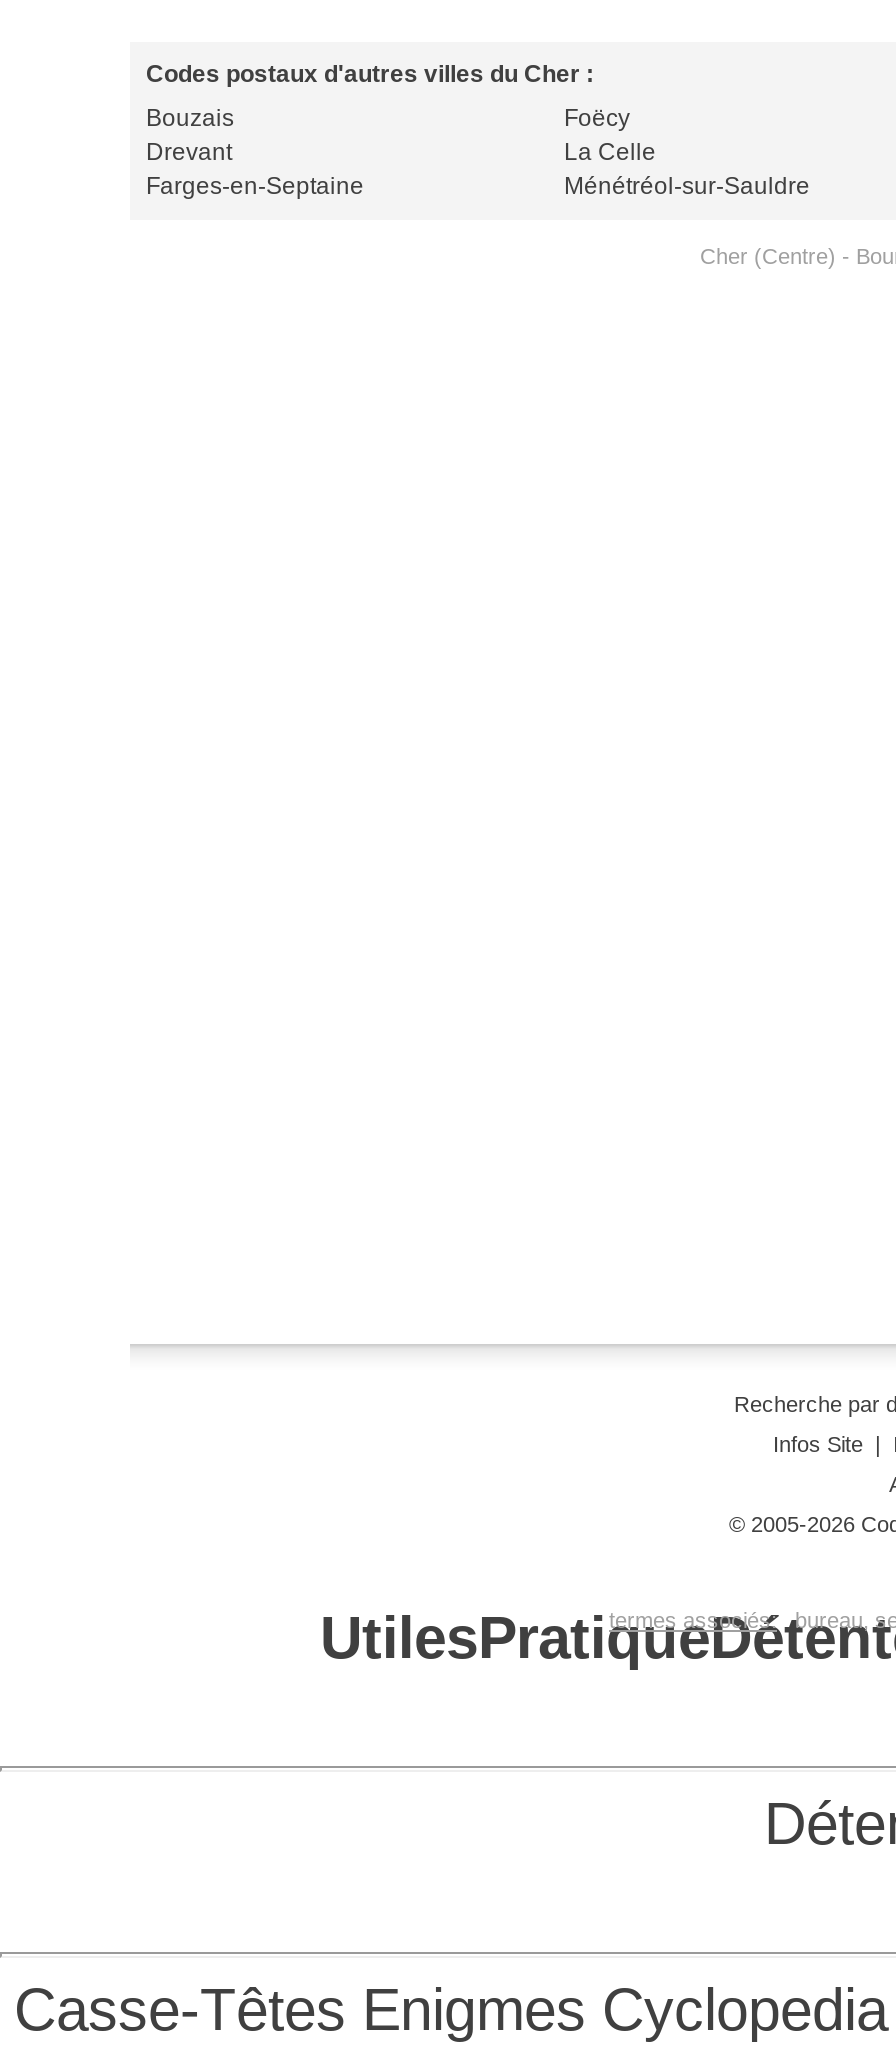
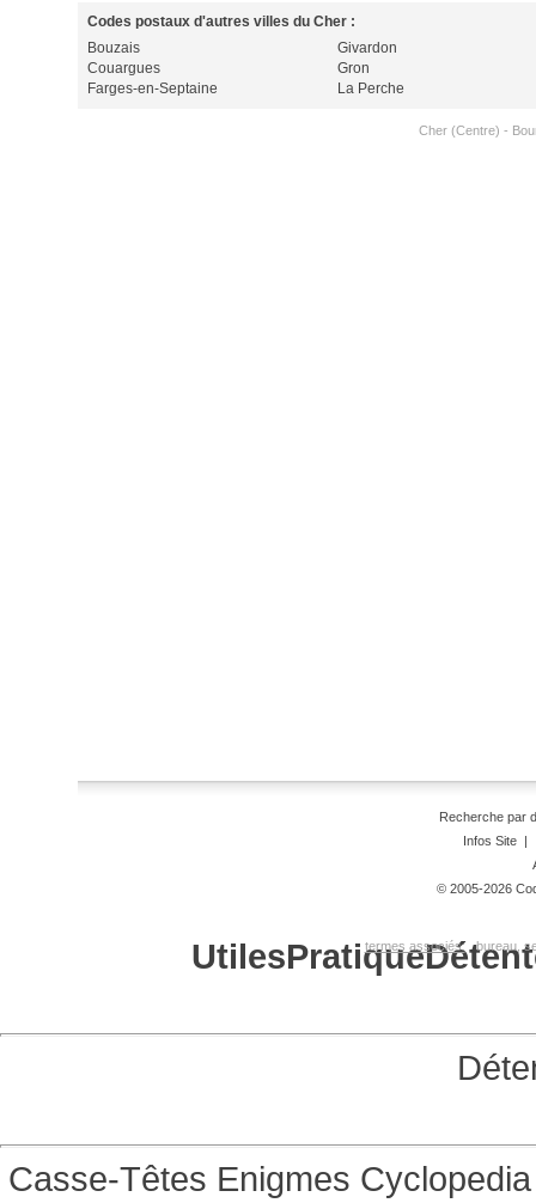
[564,104,810,200] Foëcy | La Celle | Ménétréol-sur-Sauldre -> [337,39,404,97] Givardon | Gron | La Perche
[146,138,232,166] Drevant -> [87,60,160,77] Couargues

